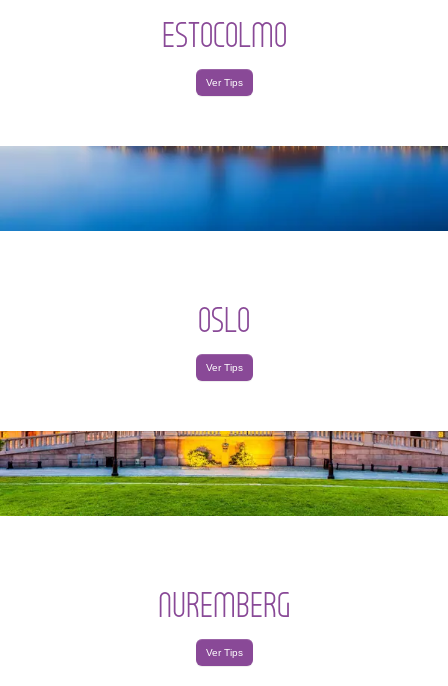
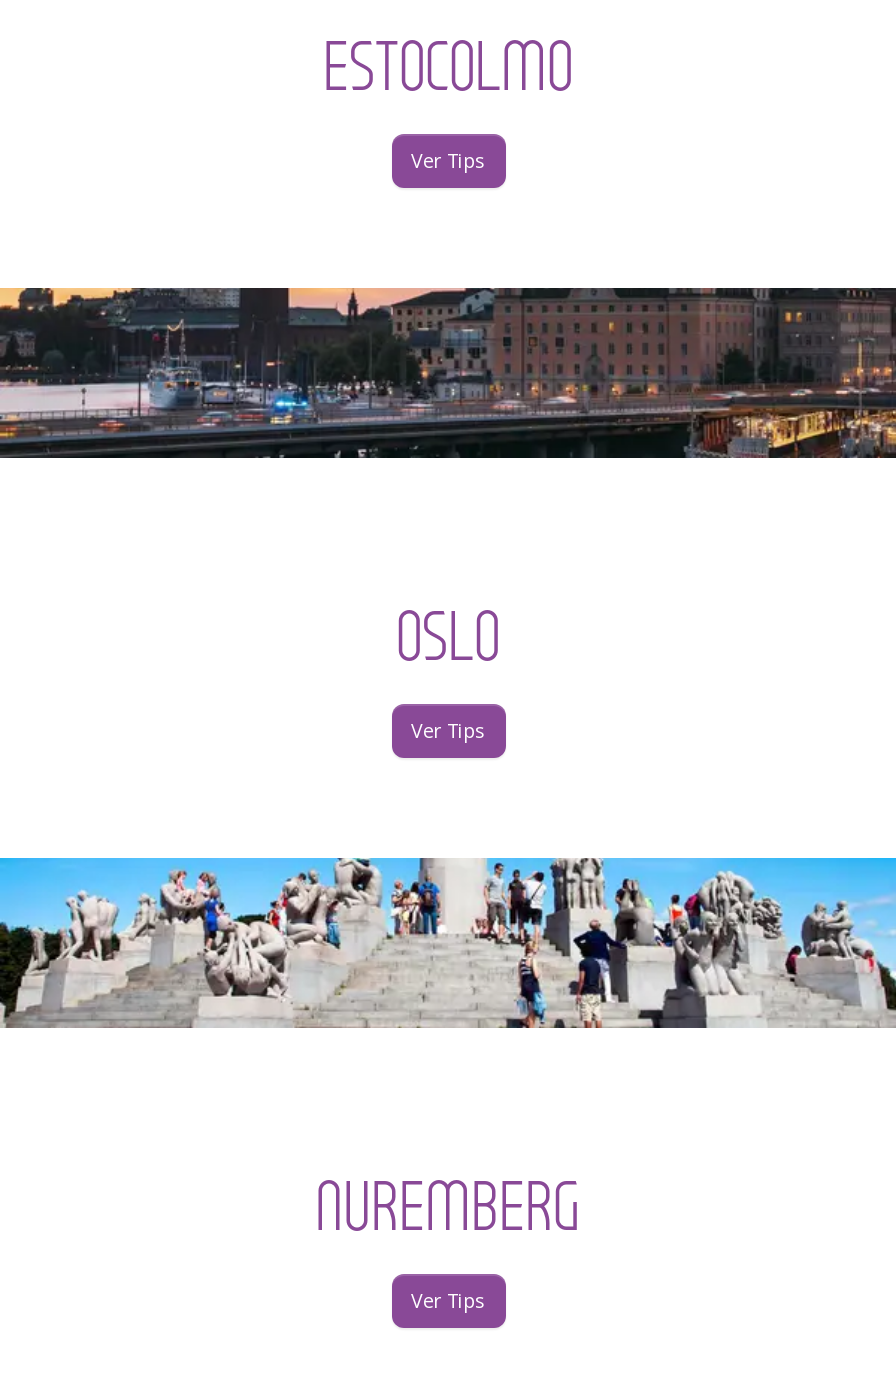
[3,145,445,232] [image] -> [6,286,890,460] [image]
[3,430,445,517] [image] -> [6,856,890,1030] [image]

